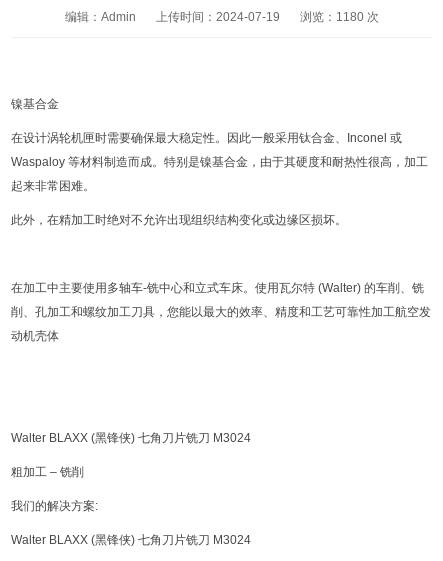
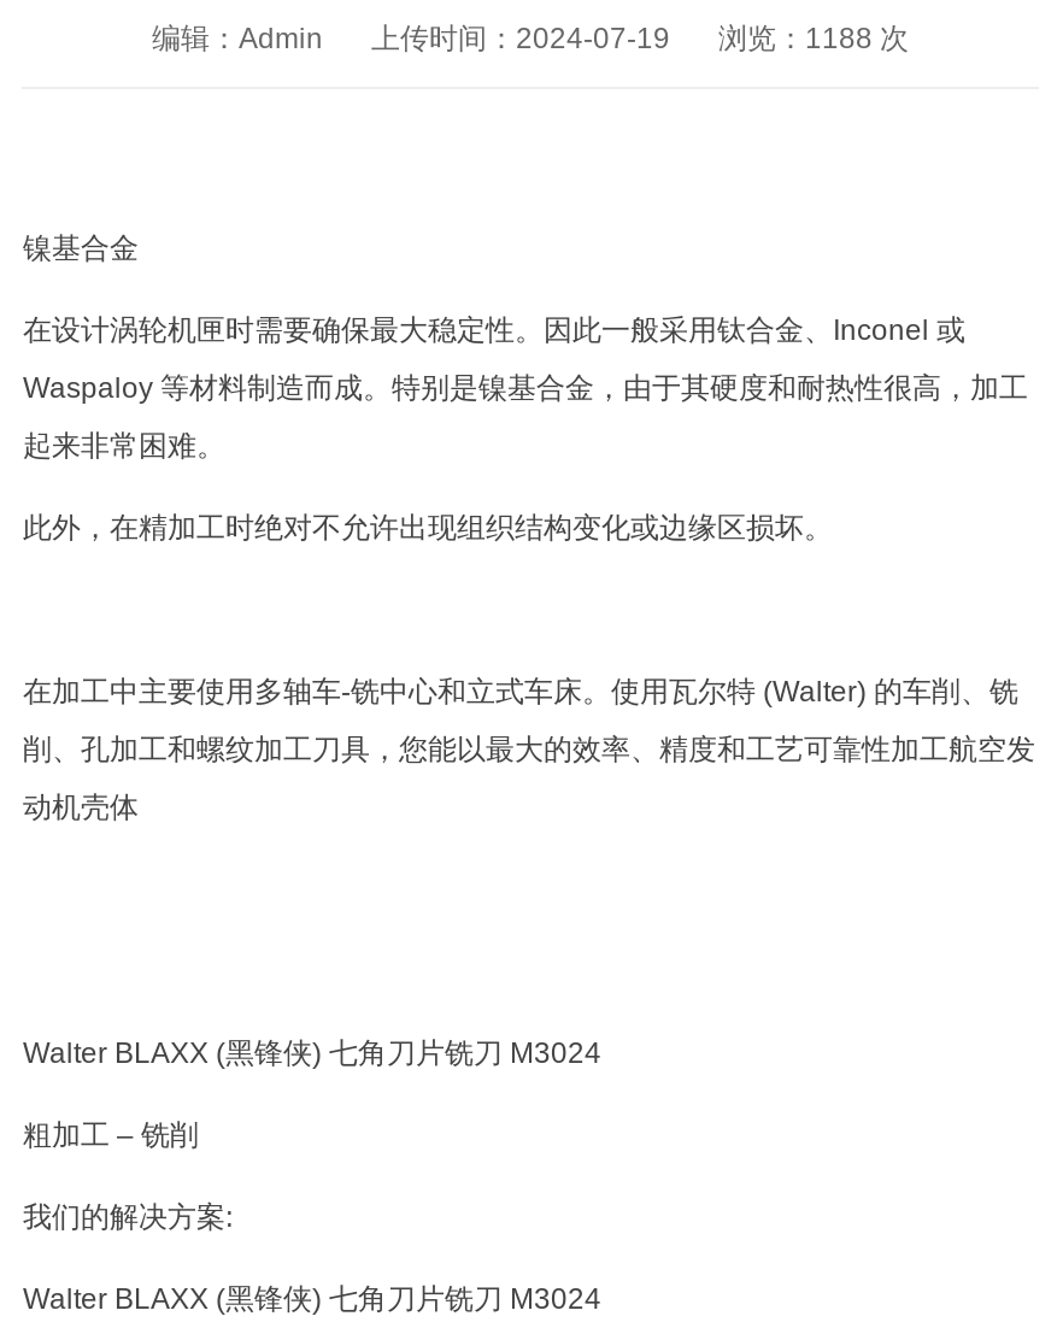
[65,10,379,24] 编辑：Admin 上传时间：2024-07-19 浏览：1180 次 -> [152,21,909,54] 编辑：Admin 上传时间：2024-07-19 浏览：1188 次

